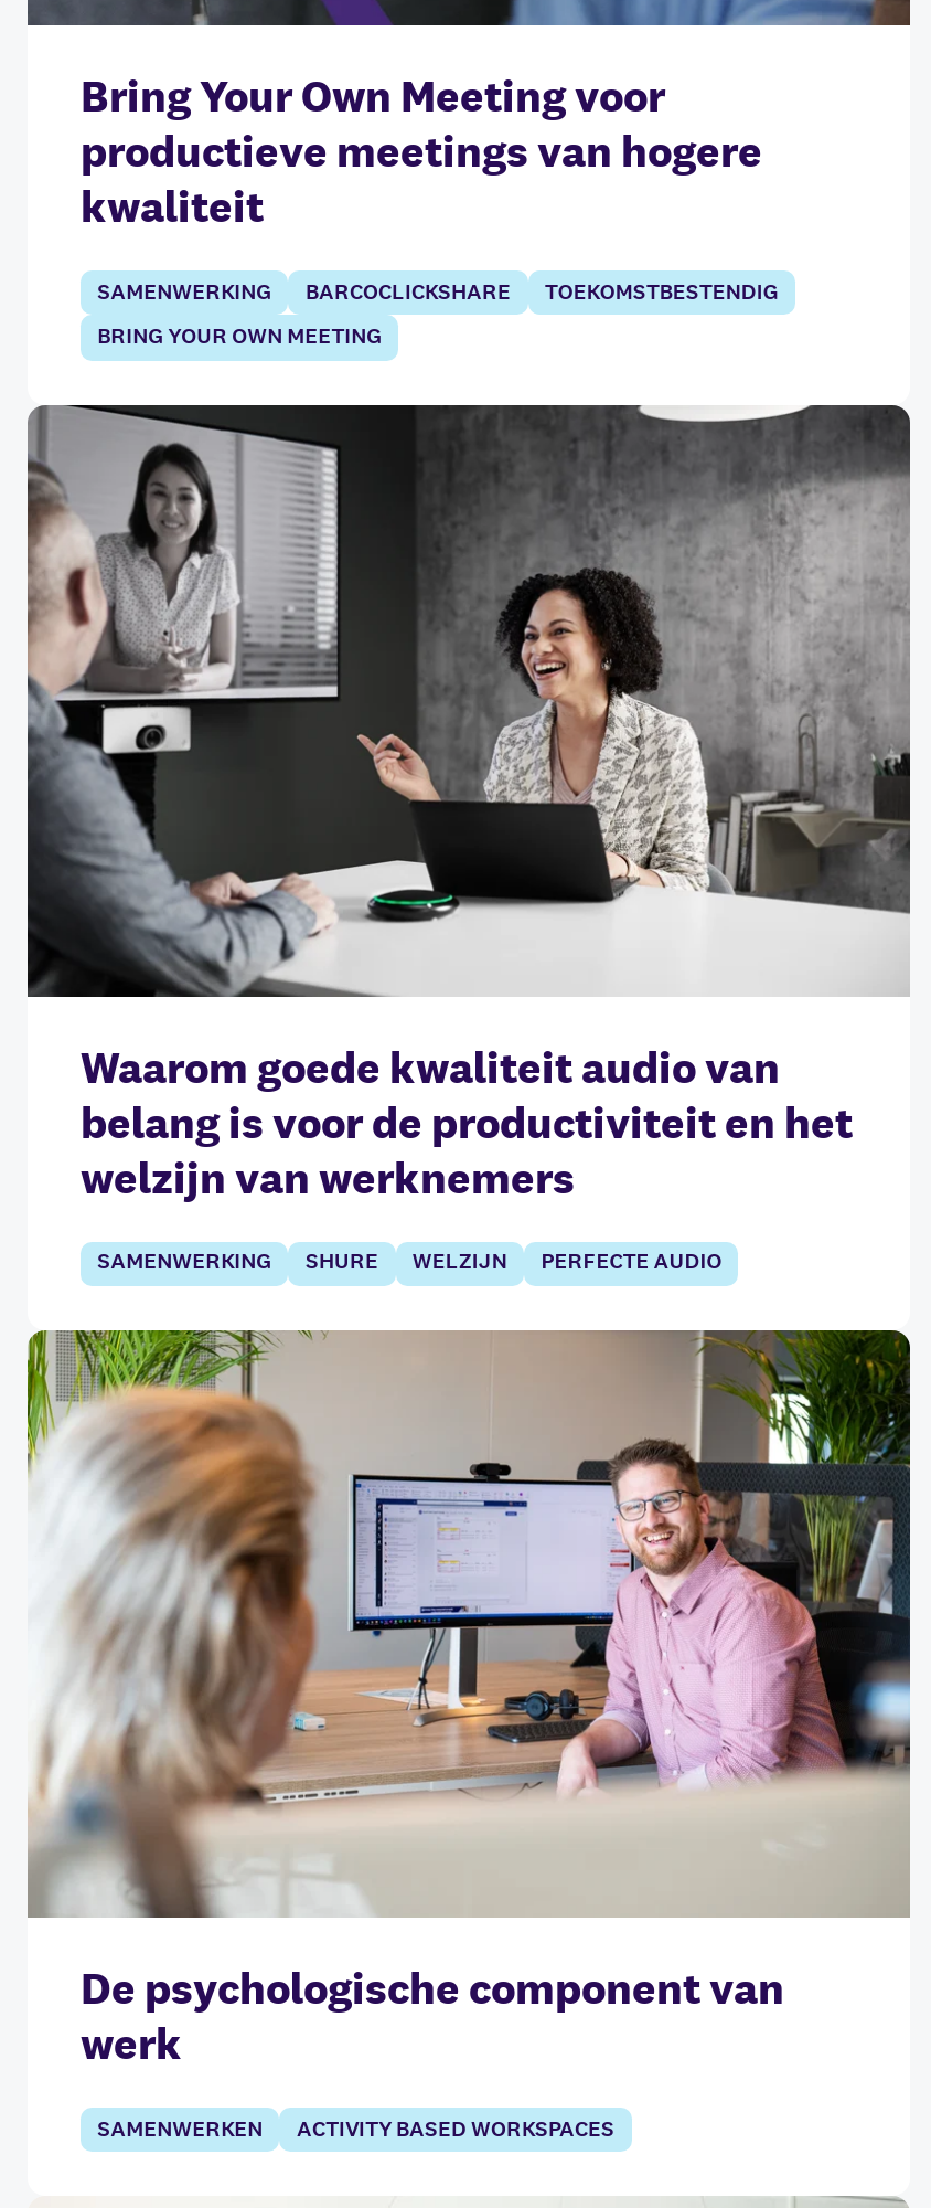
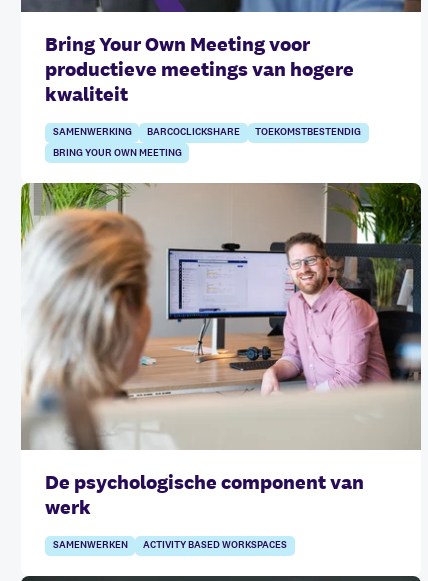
[28,402,910,1278] [image] | Waarom goede kwaliteit audio van | belang is voor de productiviteit en het | welzijn van werknemers | SAMENWERKING | SHURE | WELZIJN | PERFECTE AUDIO -> none

